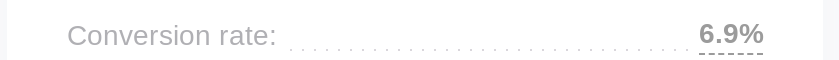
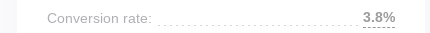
[699,17,763,49] 6.9% -> [363,9,395,25] 3.8%

